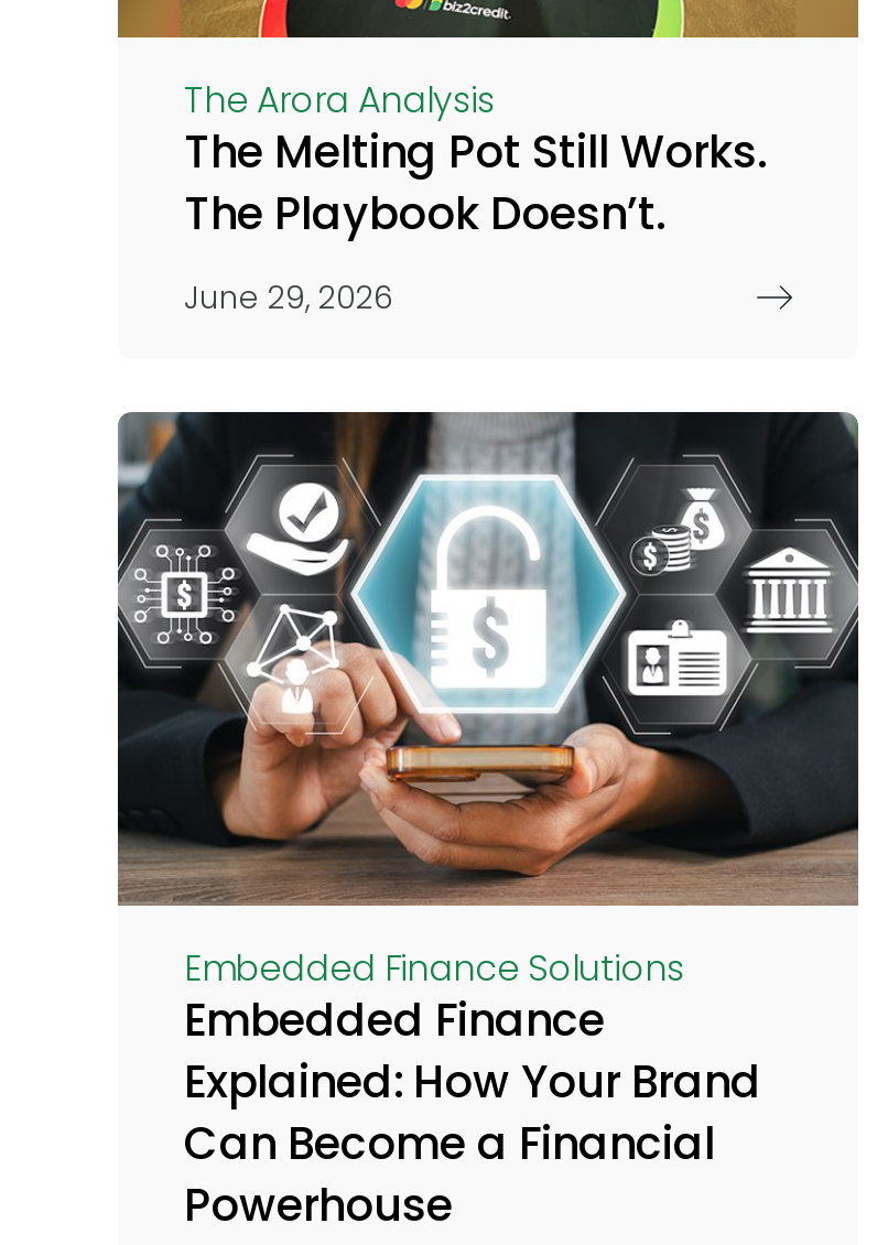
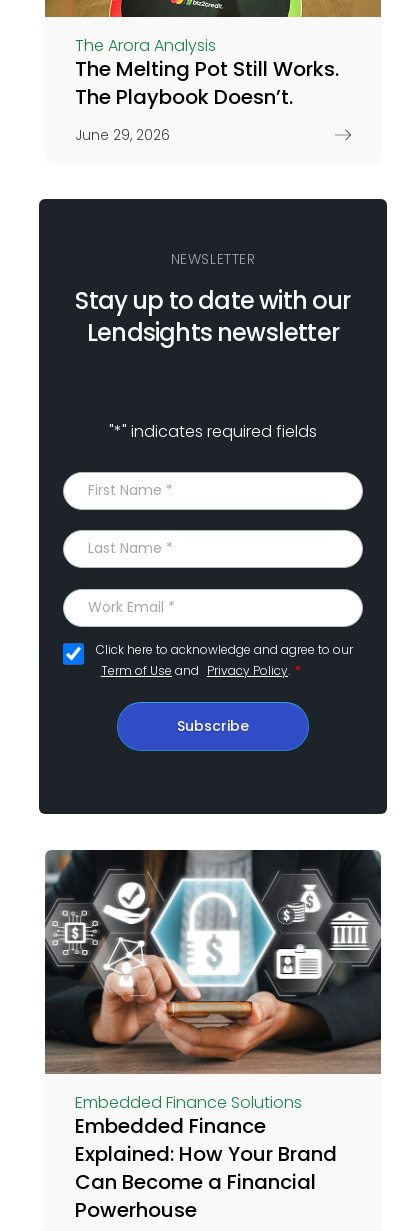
none -> [38,187,388,815] [image] | NEWSLETTER | Stay up to date with our | Lendsights newsletter | "* " indicates required fields
none -> [96,640,353,735] Click here to acknowledge and agree to our | Term of Use and Privacy Policy. * | Subscribe

